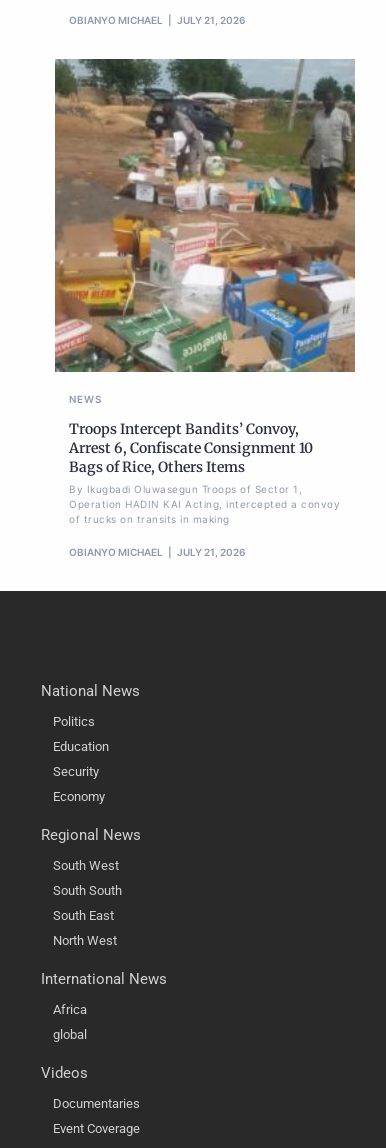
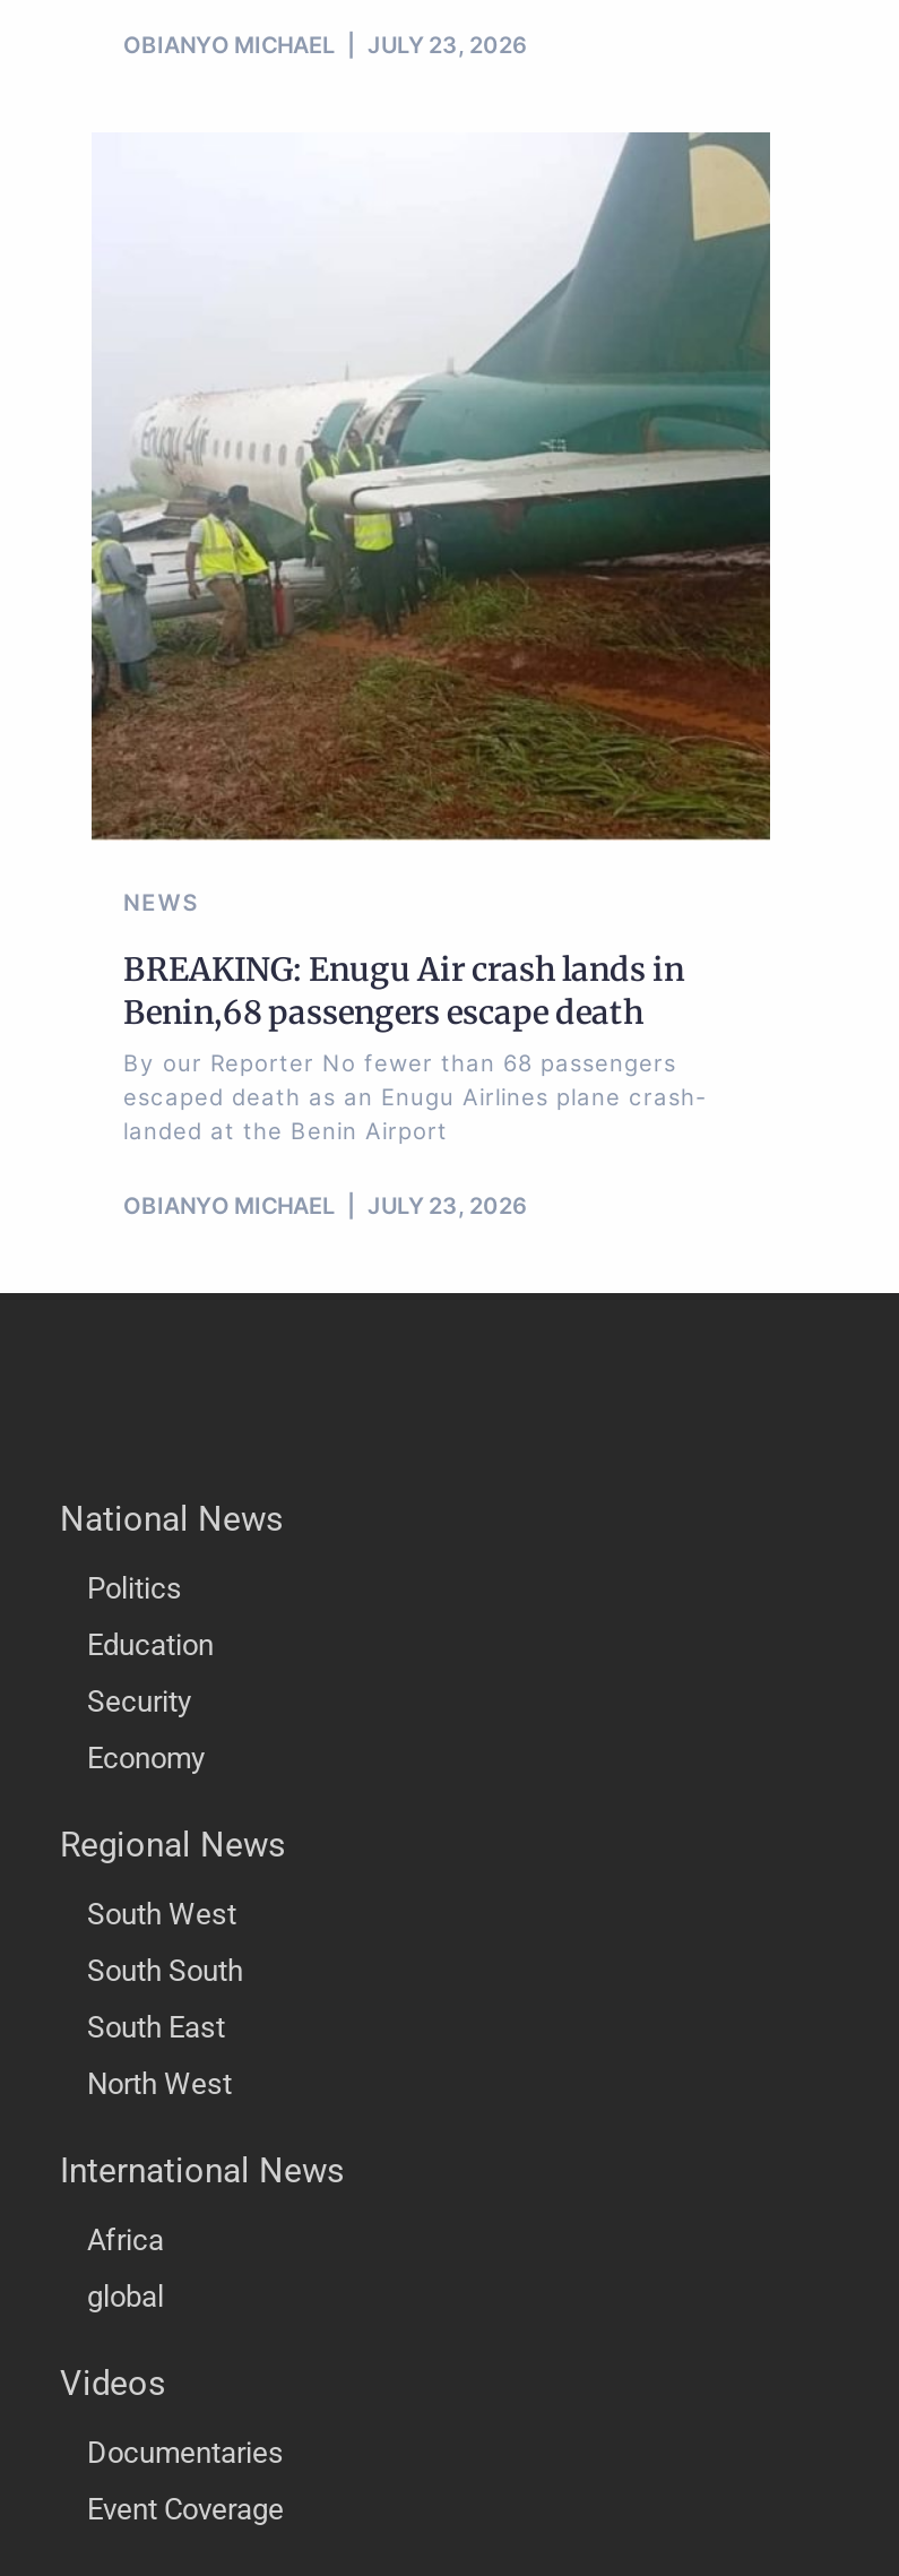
[69,14,245,26] OBIANYO MICHAEL JULY 21, 2026 -> [123,32,526,59] OBIANYO MICHAEL JULY 23, 2026
[54,58,356,373] [image] -> [89,132,772,843] [image]
[69,420,340,525] Troops Intercept Bandits’ Convoy, | Arrest 6, Confiscate Consignment 10 | Bags of Rice, Others Items | By Ikugbadi Oluwasegun Troops of Sector 1, | Operation HADIN KAI Acting, intercepted a convoy | of trucks on transits in making -> [123,951,708,1145] BREAKING: Enugu Air crash lands in | Benin,68 passengers escape death | By our Reporter No fewer than 68 passengers | escaped death as an Enugu Airlines plane crash- | landed at the Benin Airport
[69,546,245,558] OBIANYO MICHAEL JULY 21, 2026 -> [123,1193,526,1220] OBIANYO MICHAEL JULY 23, 2026

